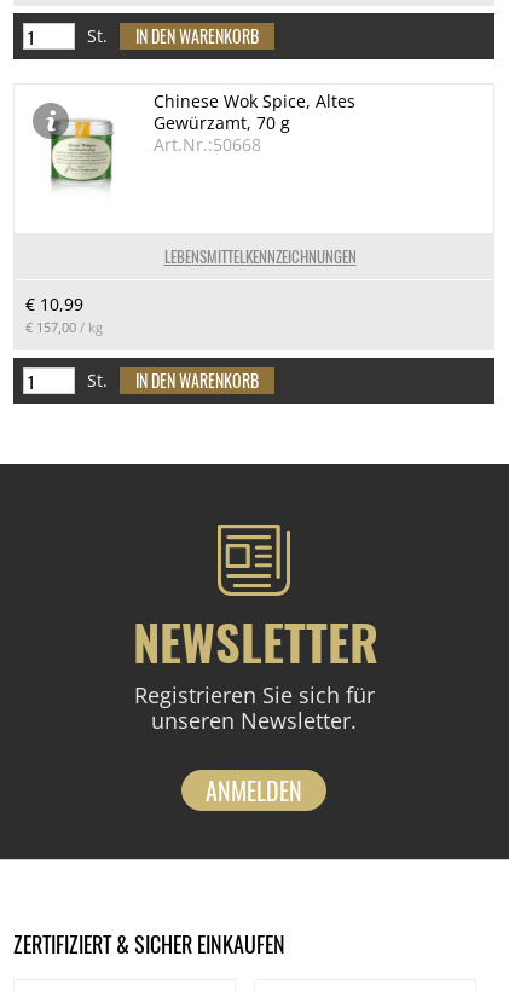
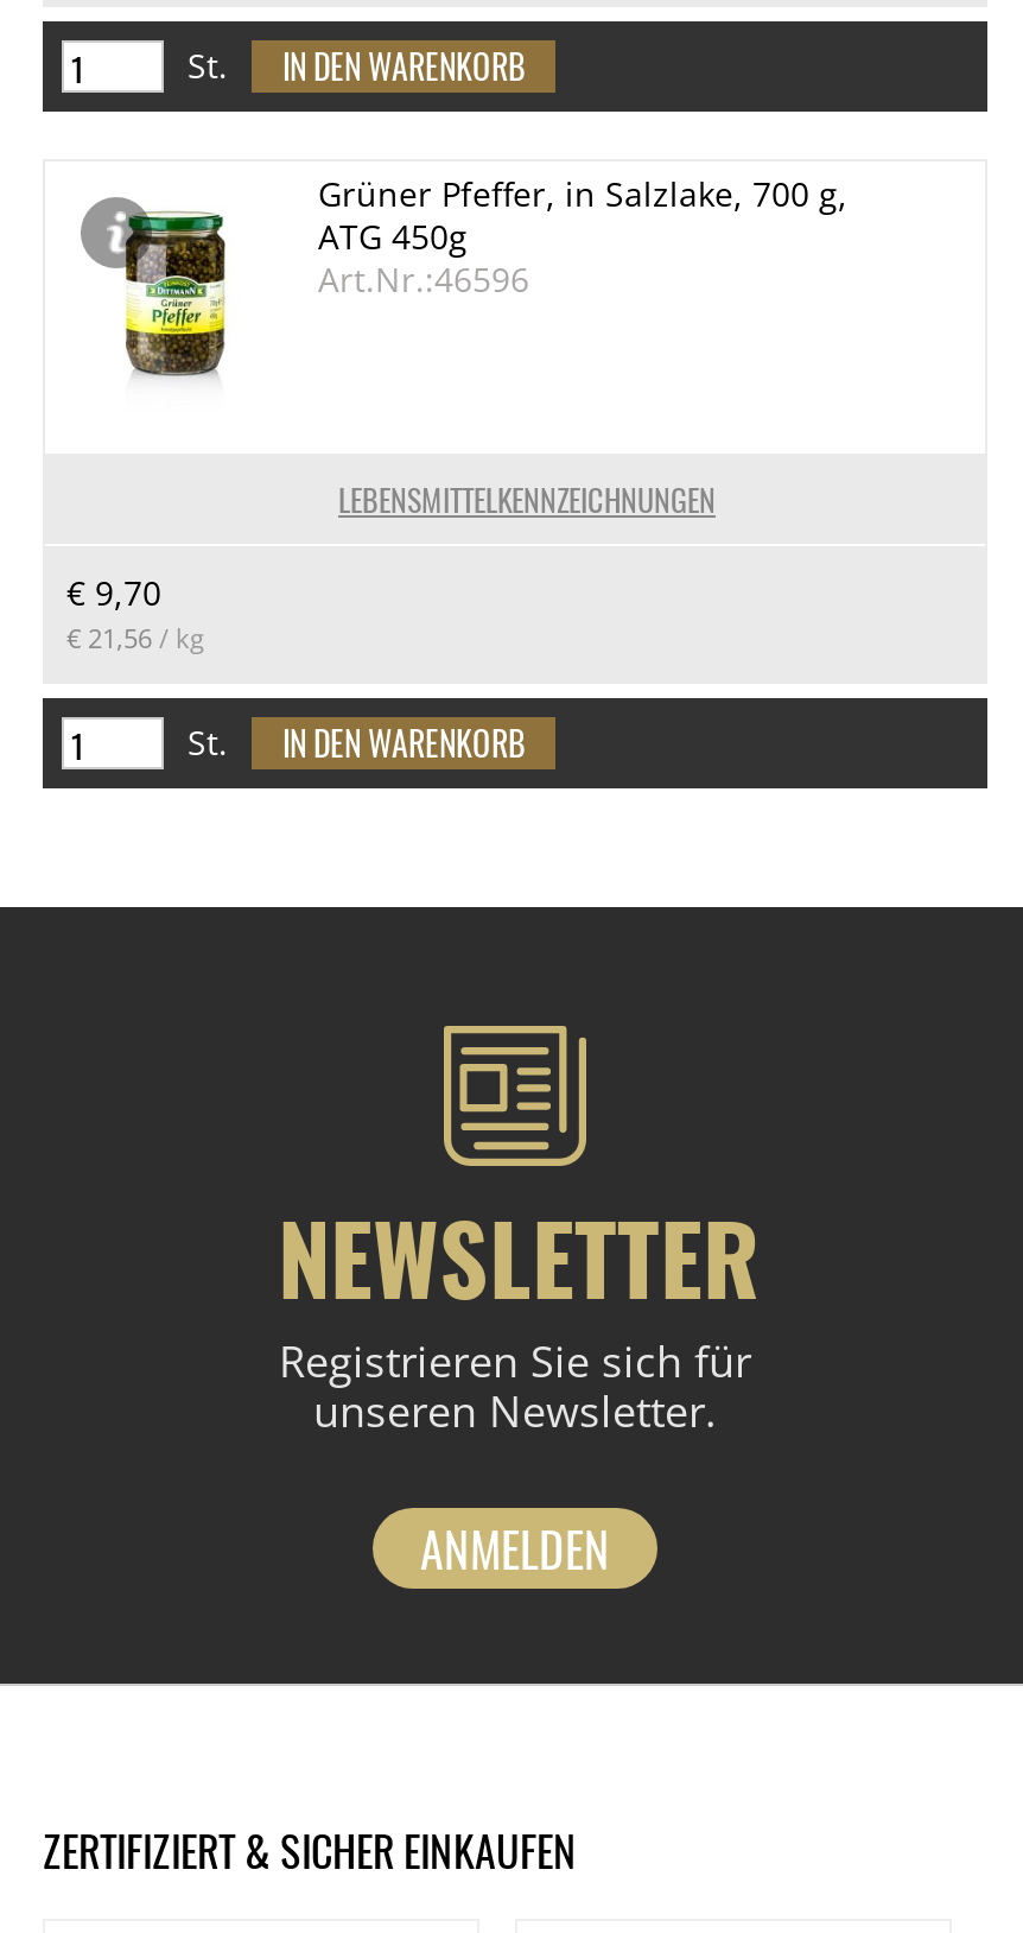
[50,89,355,195] [image] | Chinese Wok Spice, Altes | Gewürzamt, 70 g | Art.Nr.:50668 -> [116,171,847,380] [image] | Grüner Pfeffer, in Salzlake, 700 g, | ATG 450g | Art.Nr.:46596
[25,292,103,336] € 10,99 | € 157,00 / kg -> [66,570,204,655] € 9,70 | € 21,56 / kg

